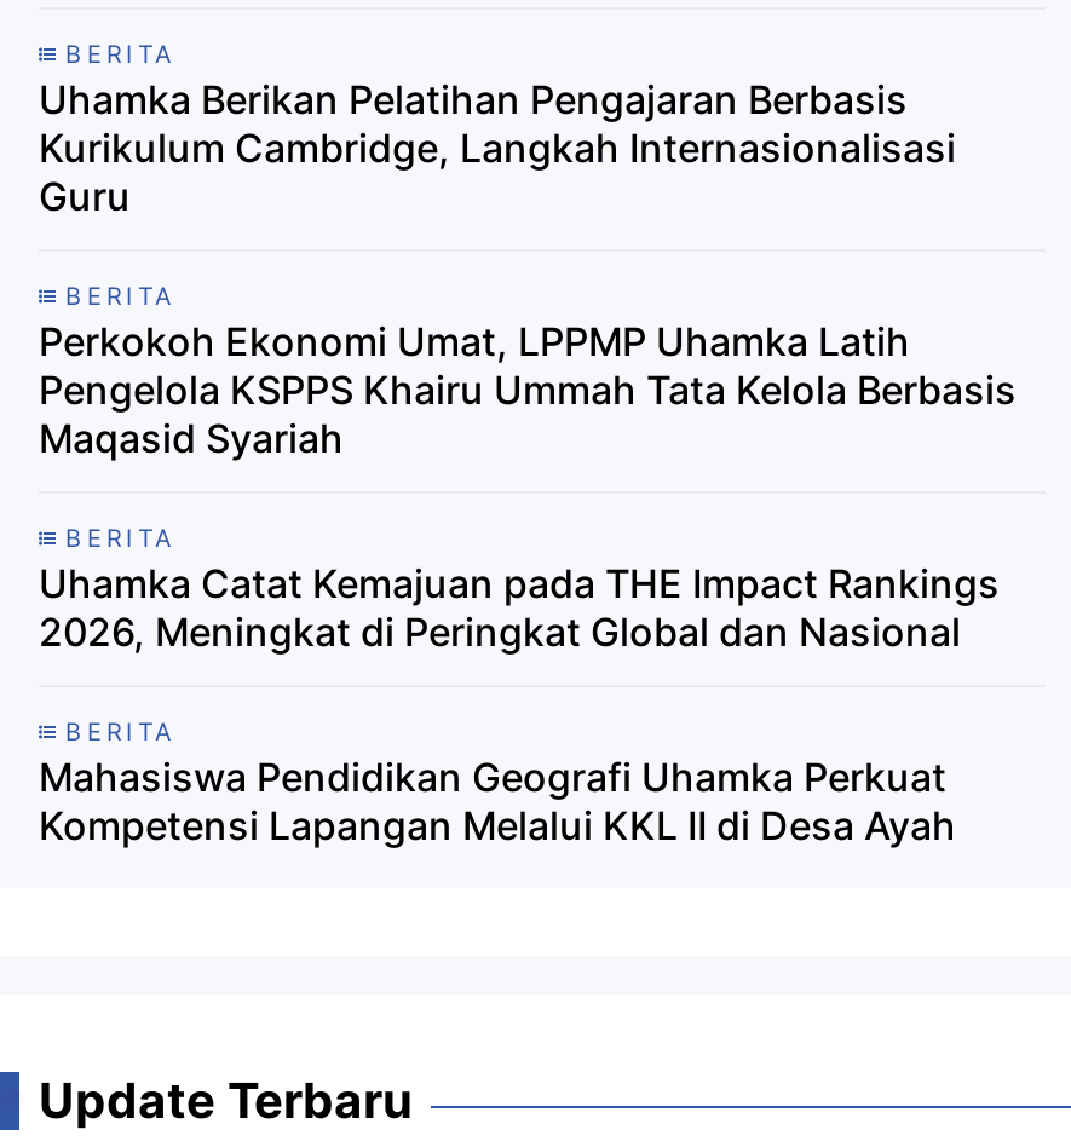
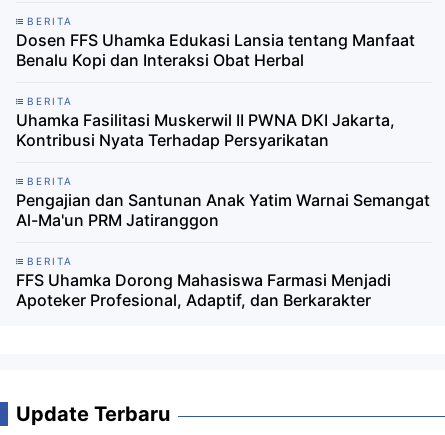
[39,75,956,220] Uhamka Berikan Pelatihan Pengajaran Berbasis | Kurikulum Cambridge, Langkah Internasionalisasi | Guru -> [16,30,415,70] Dosen FFS Uhamka Edukasi Lansia tentang Manfaat | Benalu Kopi dan Interaksi Obat Herbal
[39,317,1017,462] Perkokoh Ekonomi Umat, LPPMP Uhamka Latih | Pengelola KSPPS Khairu Ummah Tata Kelola Berbasis | Maqasid Syariah -> [16,110,395,150] Uhamka Fasilitasi Muskerwil II PWNA DKI Jakarta, | Kontribusi Nyata Terhadap Persyarikatan
[39,559,1000,656] Uhamka Catat Kemajuan pada THE Impact Rankings | 2026, Meningkat di Peringkat Global dan Nasional -> [16,190,430,230] Pengajian dan Santunan Anak Yatim Warnai Semangat | Al-Ma'un PRM Jatiranggon
[39,753,956,849] Mahasiswa Pendidikan Geografi Uhamka Perkuat | Kompetensi Lapangan Melalui KKL II di Desa Ayah -> [16,270,391,310] FFS Uhamka Dorong Mahasiswa Farmasi Menjadi | Apoteker Profesional, Adaptif, dan Berkarakter

